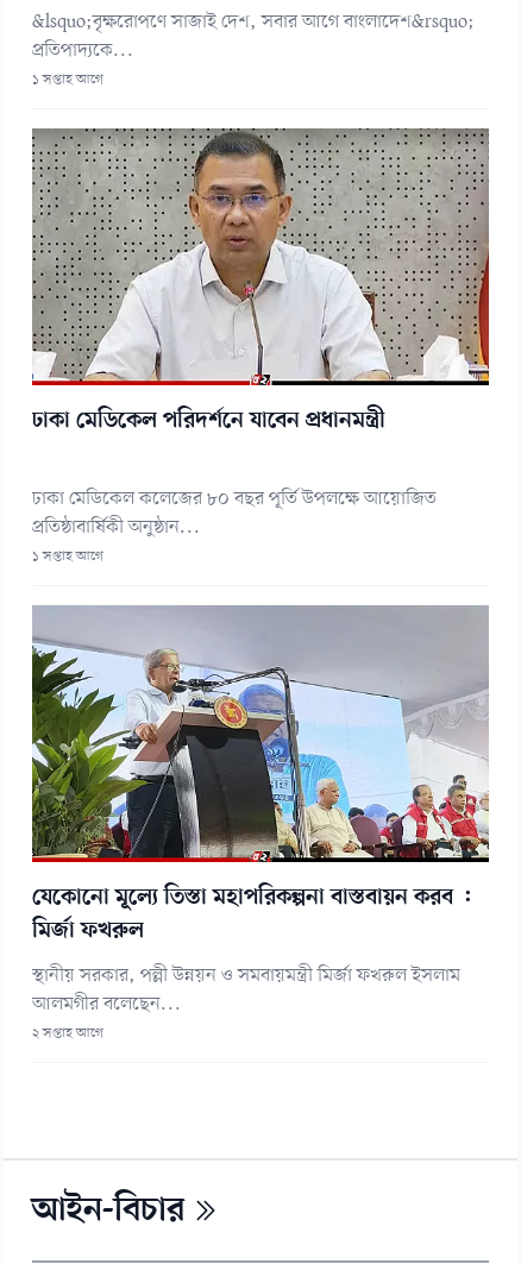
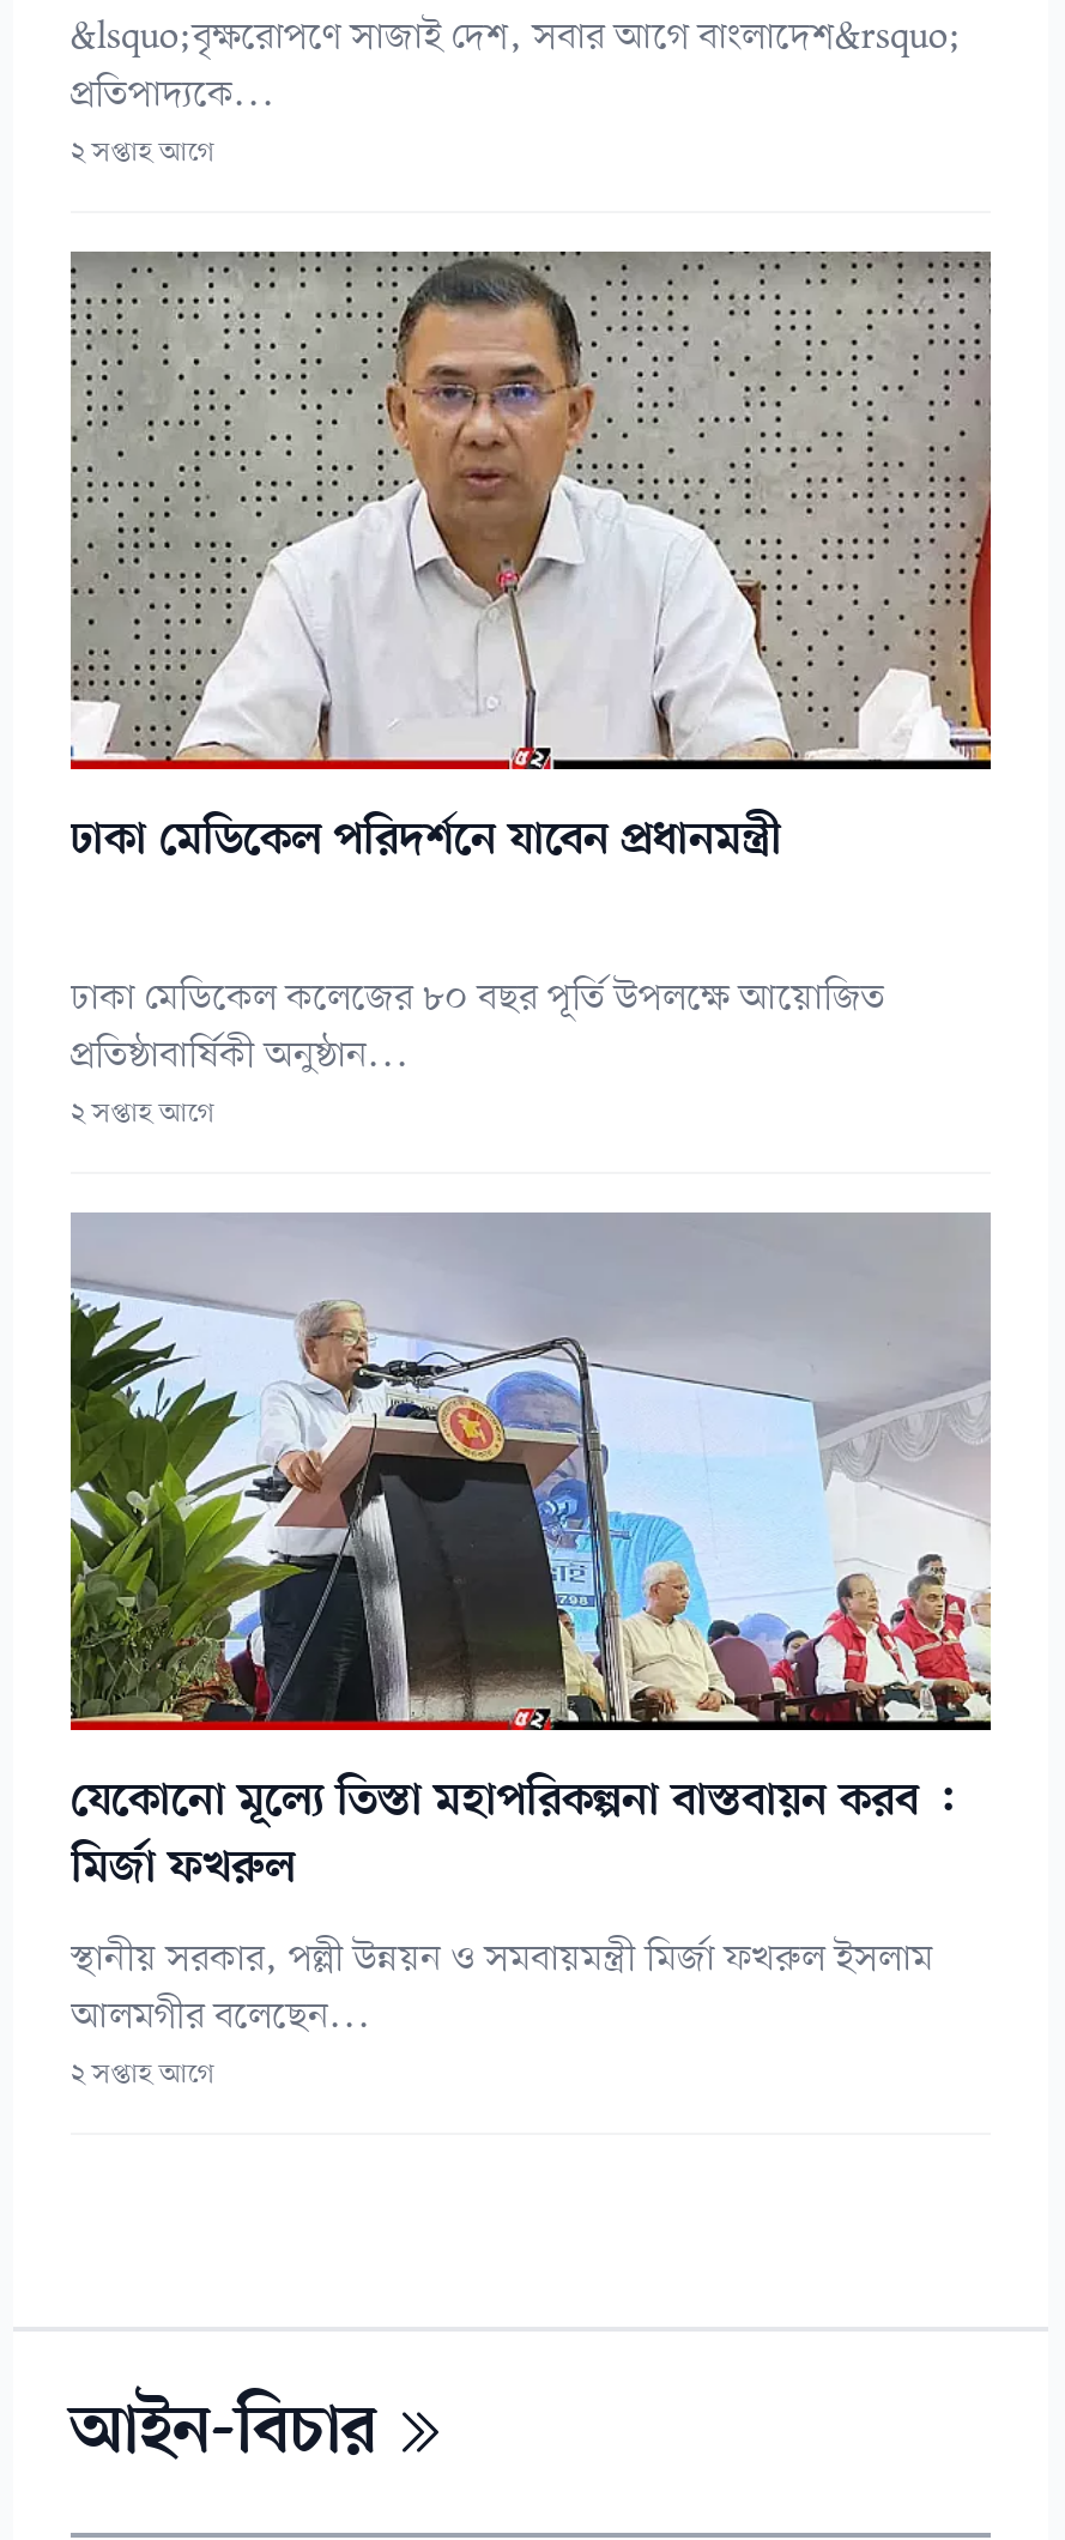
[32,70,103,89] ১ সপ্তাহ আগে -> [71,134,214,173] ২ সপ্তাহ আগে
[32,547,103,566] ১ সপ্তাহ আগে -> [71,1095,214,1133] ২ সপ্তাহ আগে

